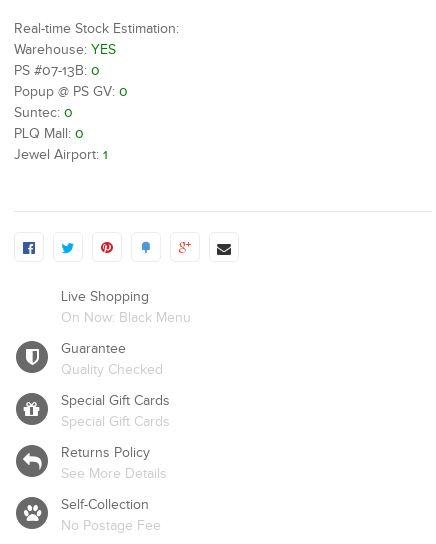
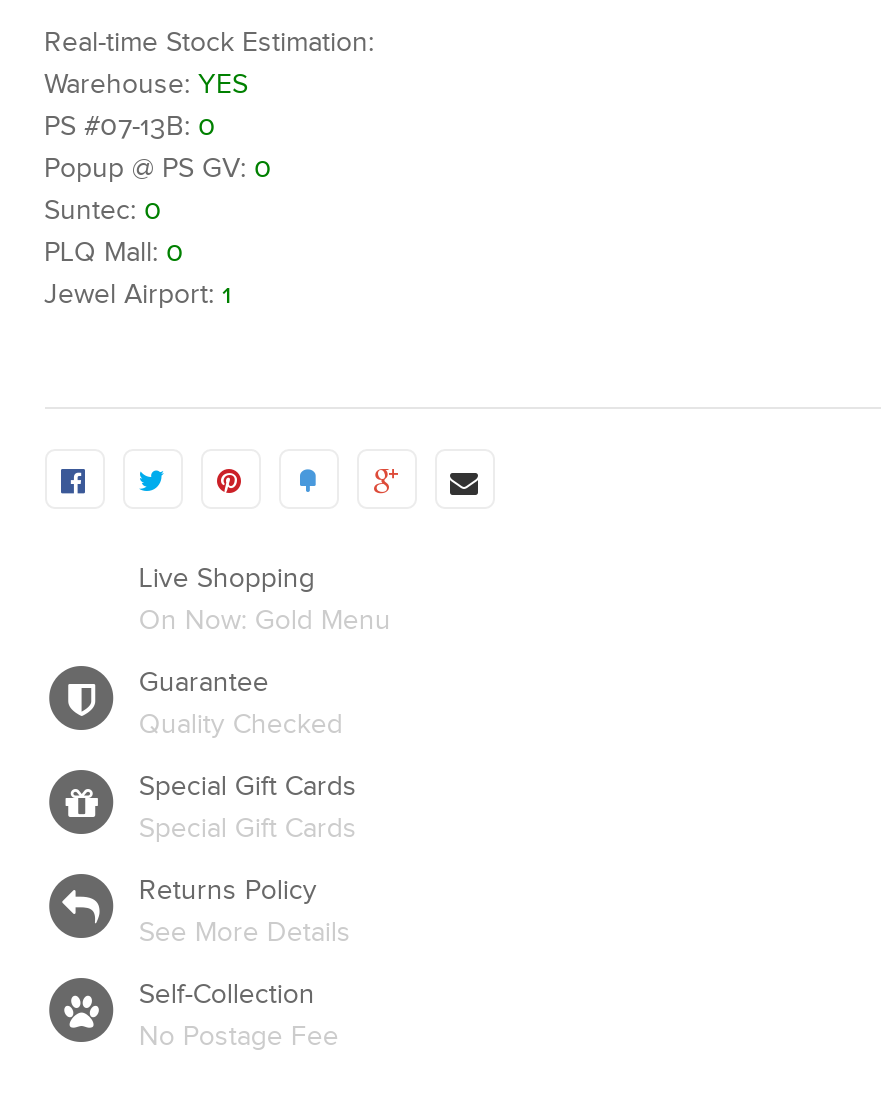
[61,310,191,326] On Now: Black Menu -> [139,604,391,636] On Now: Gold Menu

